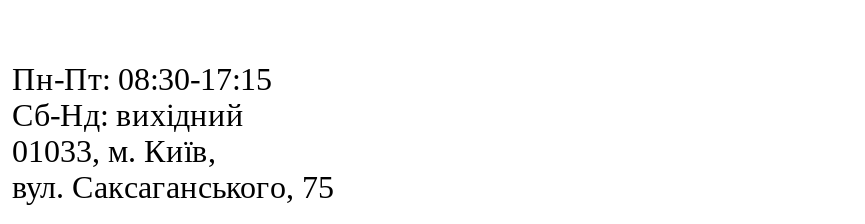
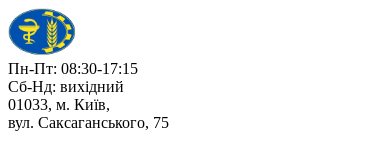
none -> [8,8,76,56] [image]

